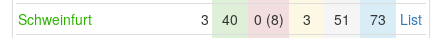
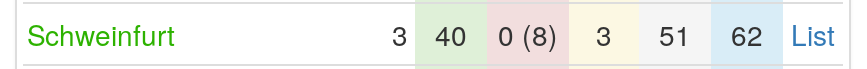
[200,9,422,29] 3 40 0 (8) 3 51 73 List -> [392,14,835,54] 3 40 0 (8) 3 51 62 List

